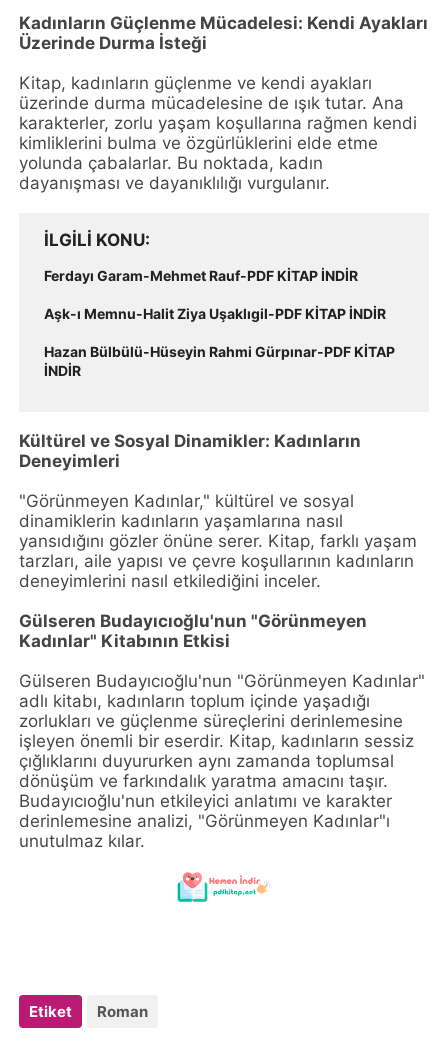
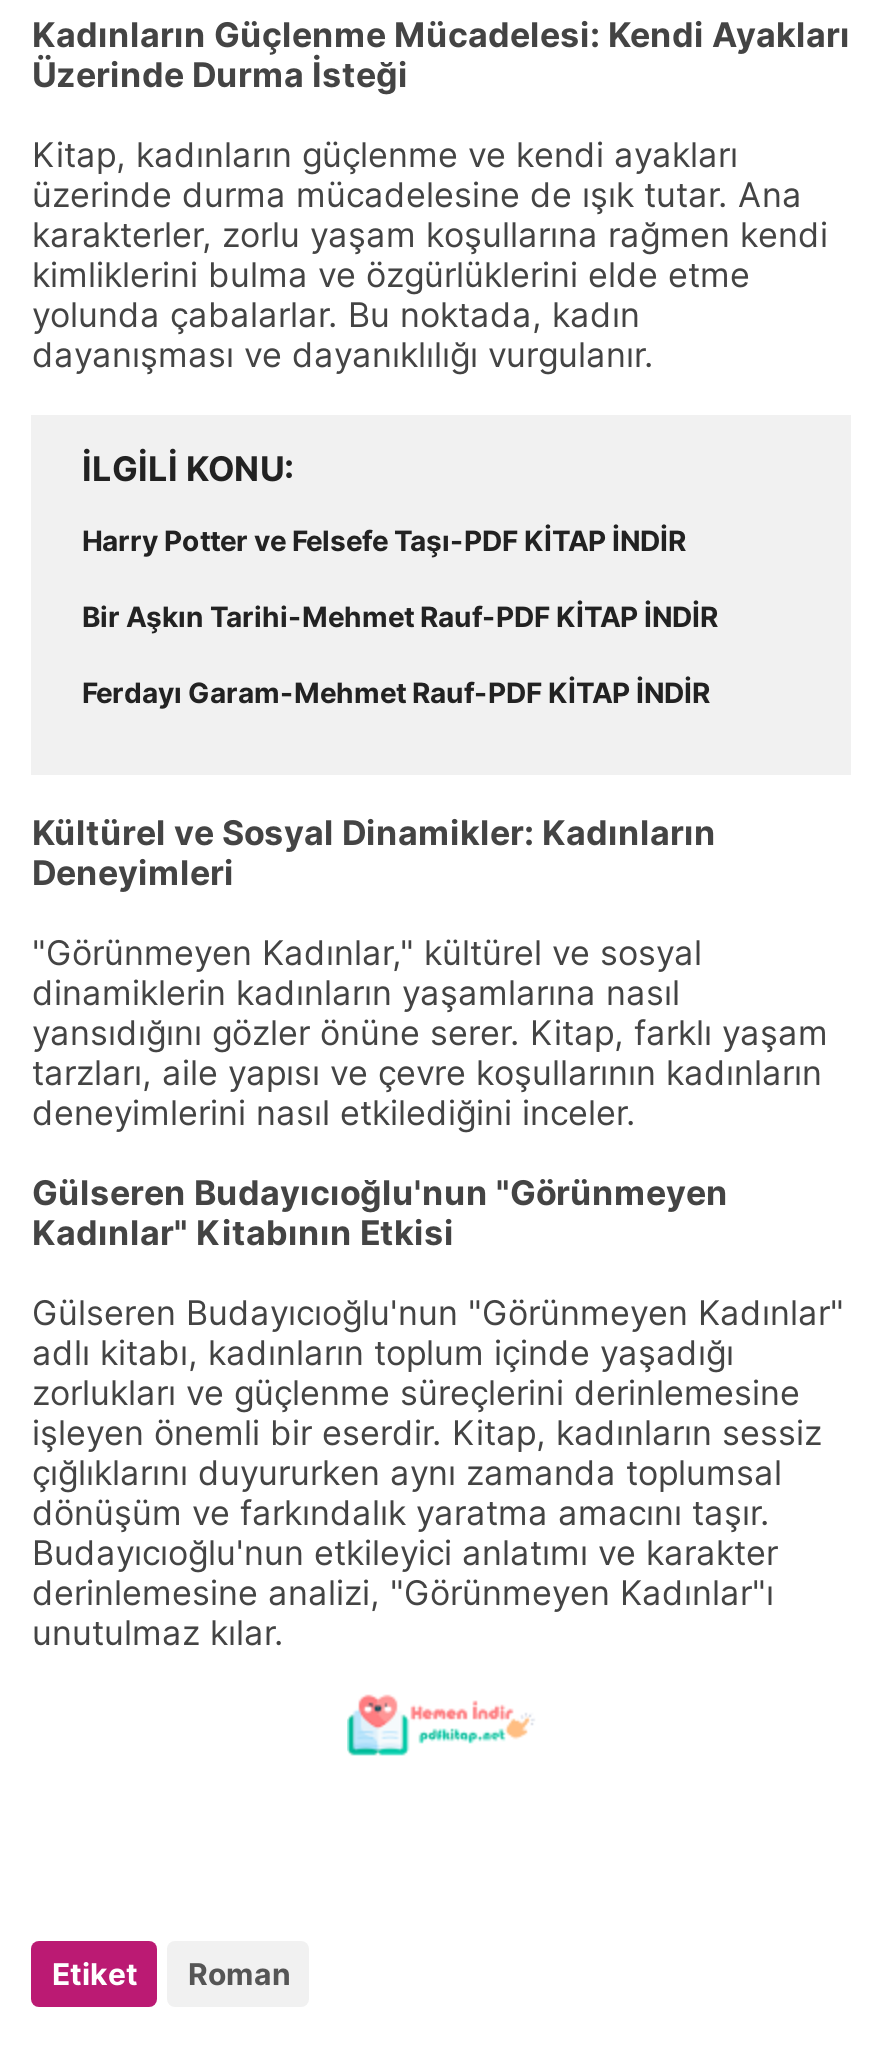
none -> [82,524,718,634] Harry Potter ve Felsefe Taşı-PDF KİTAP İNDİR | Bir Aşkın Tarihi-Mehmet Rauf-PDF KİTAP İNDİR
moved [44,267,358,284] -> [82,676,710,710]: Ferdayı Garam-Mehmet Rauf-PDF KİTAP İNDİR
[44,305,395,379] Aşk-ı Memnu-Halit Ziya Uşaklıgil-PDF KİTAP İNDİR | Hazan Bülbülü-Hüseyin Rahmi Gürpınar-PDF KİTAP | İNDİR -> none

